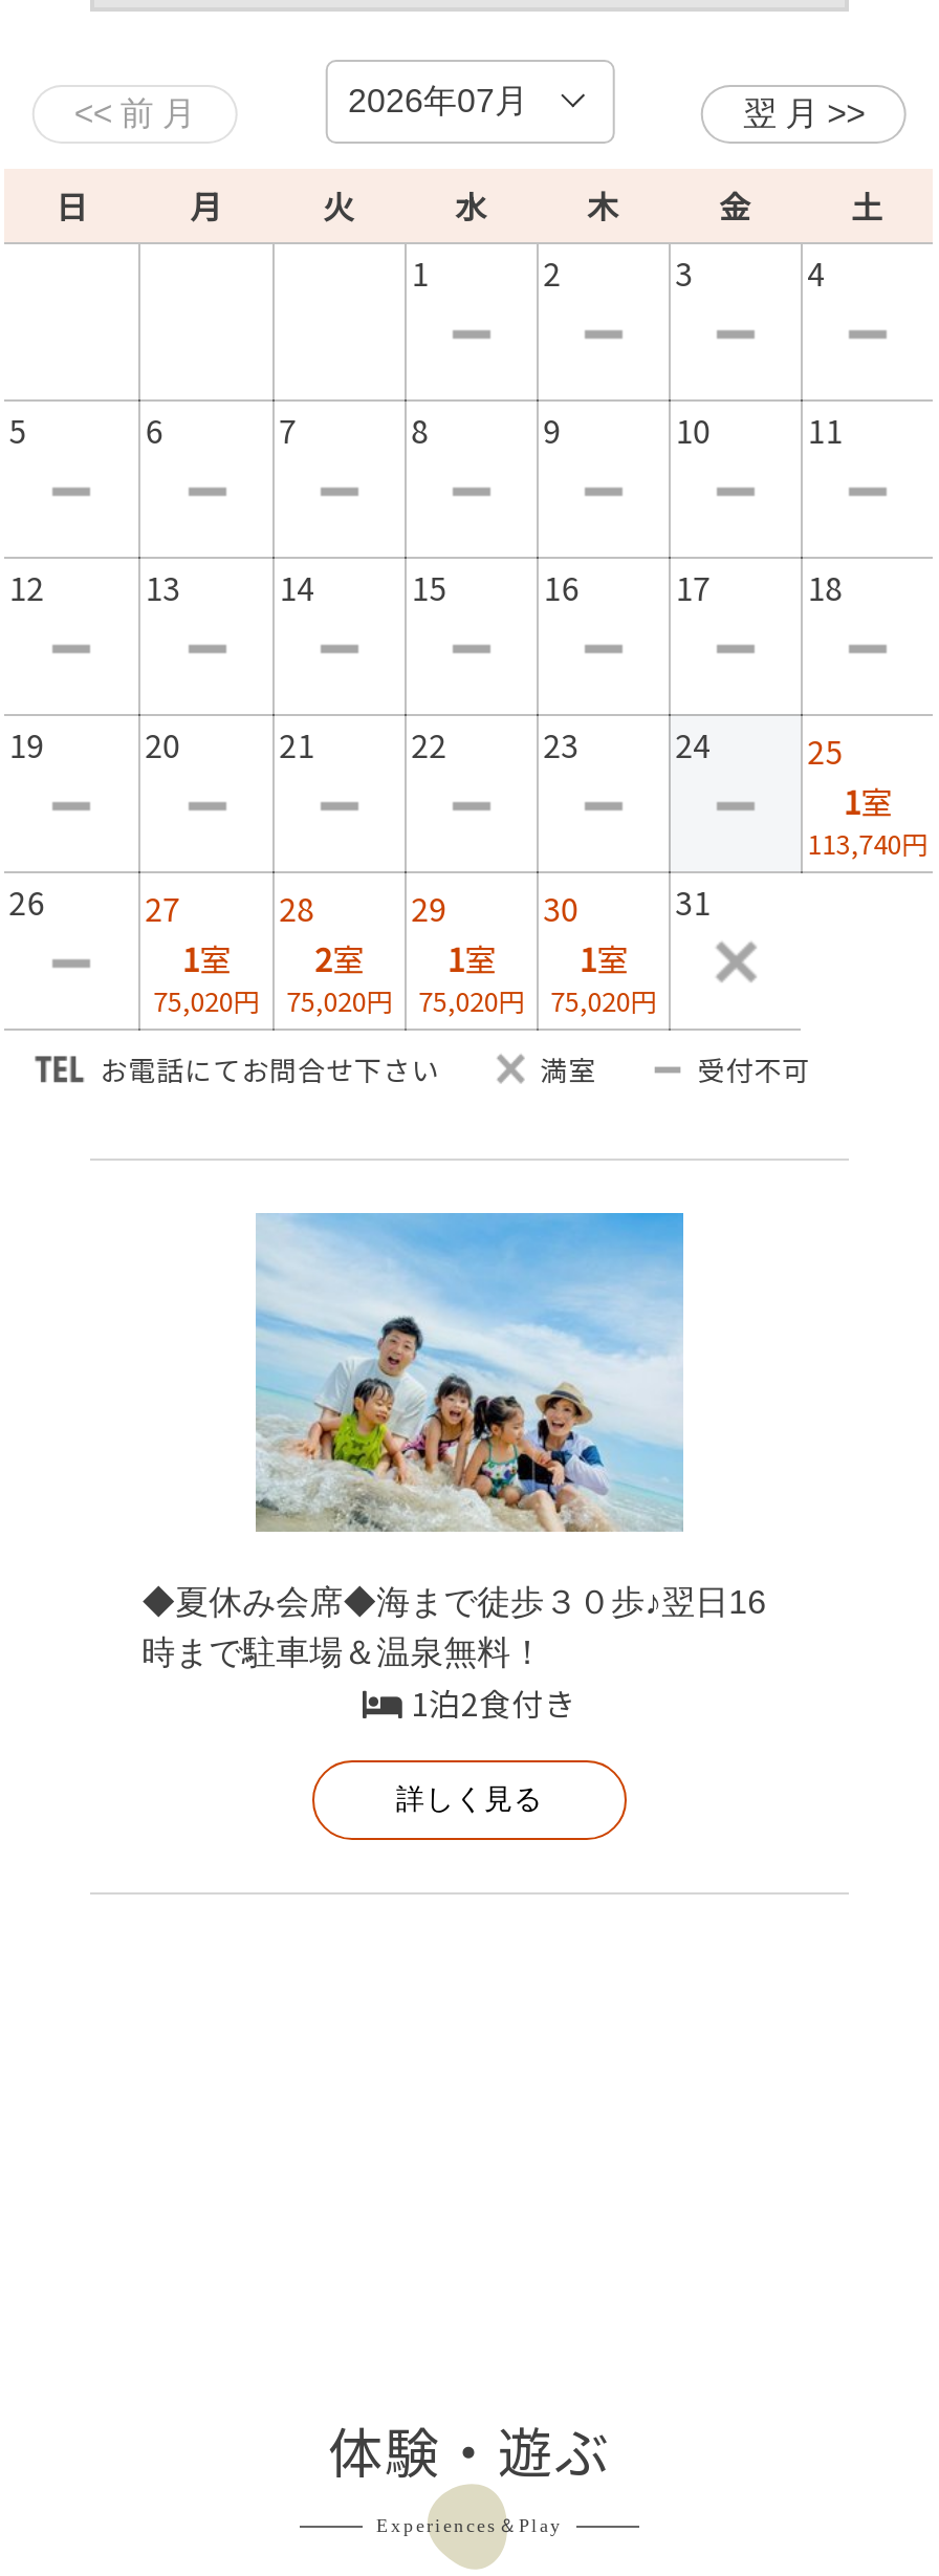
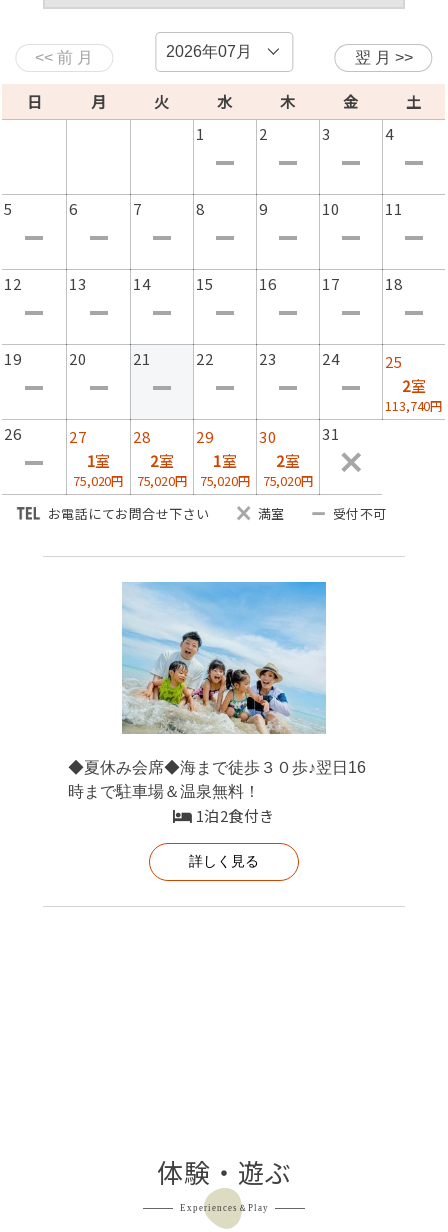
[843,780,893,824] 1室 -> [402,375,426,396] 2室
[182,937,629,981] 1室 2室 1室 1室 -> [87,450,300,471] 1室 2室 1室 2室

